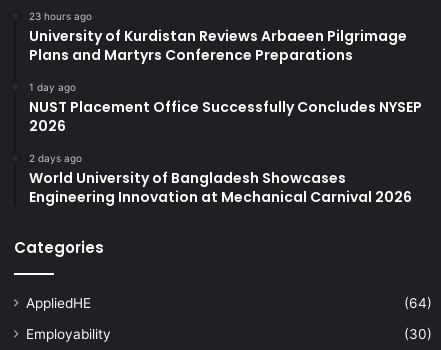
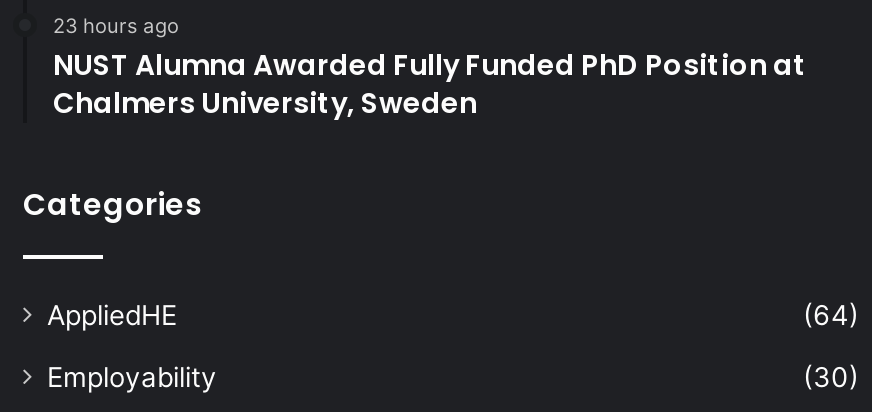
[29,26,422,207] University of Kurdistan Reviews Arbaeen Pilgrimage | Plans and Martyrs Conference Preparations | 1 day ago | NUST Placement Office Successfully Concludes NYSEP | 2026 | 2 days ago | World University of Bangladesh Showcases | Engineering Innovation at Mechanical Carnival 2026 -> [53,44,807,122] NUST Alumna Awarded Fully Funded PhD Position at | Chalmers University, Sweden

